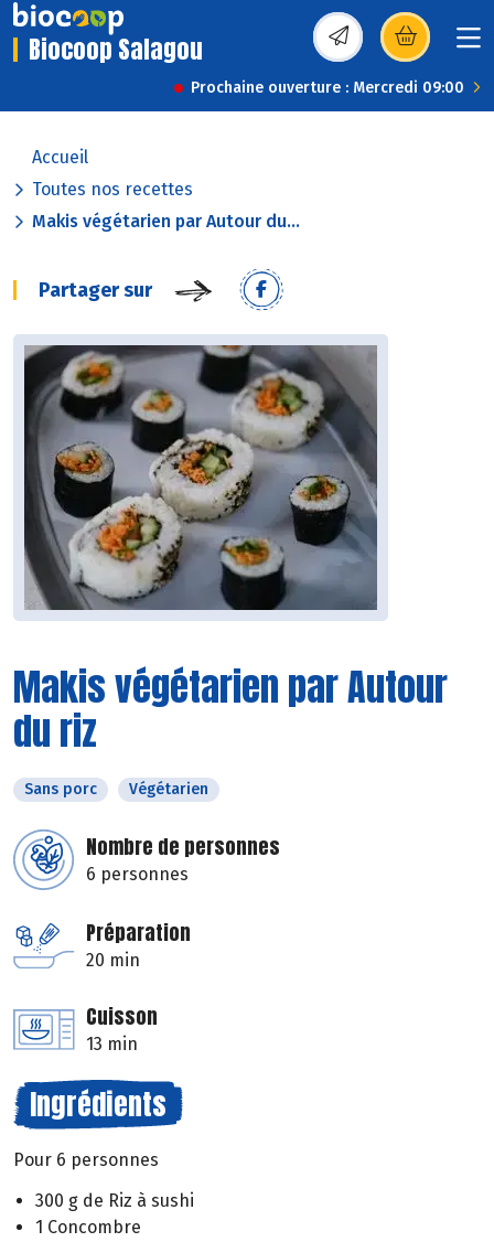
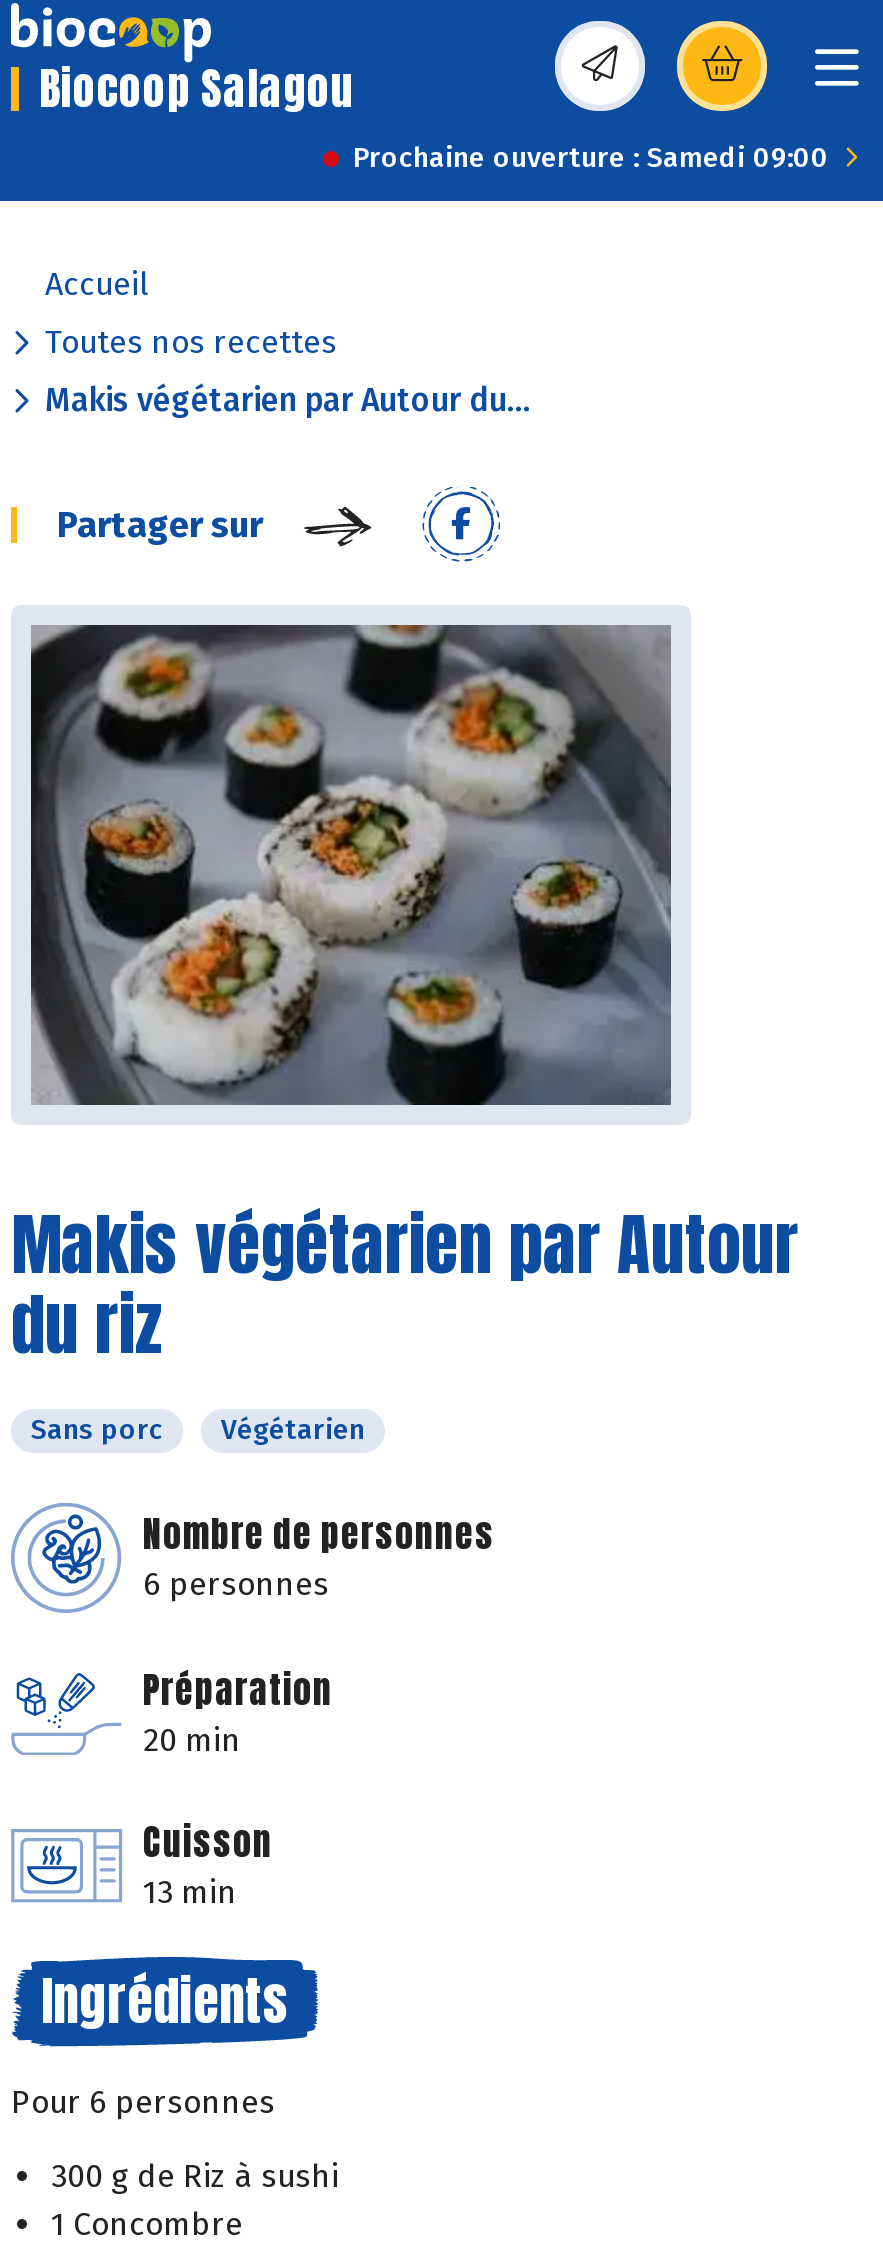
[191,78,464,97] Prochaine ouverture : Mercredi 09:00 -> [353,141,829,175] Prochaine ouverture : Samedi 09:00

